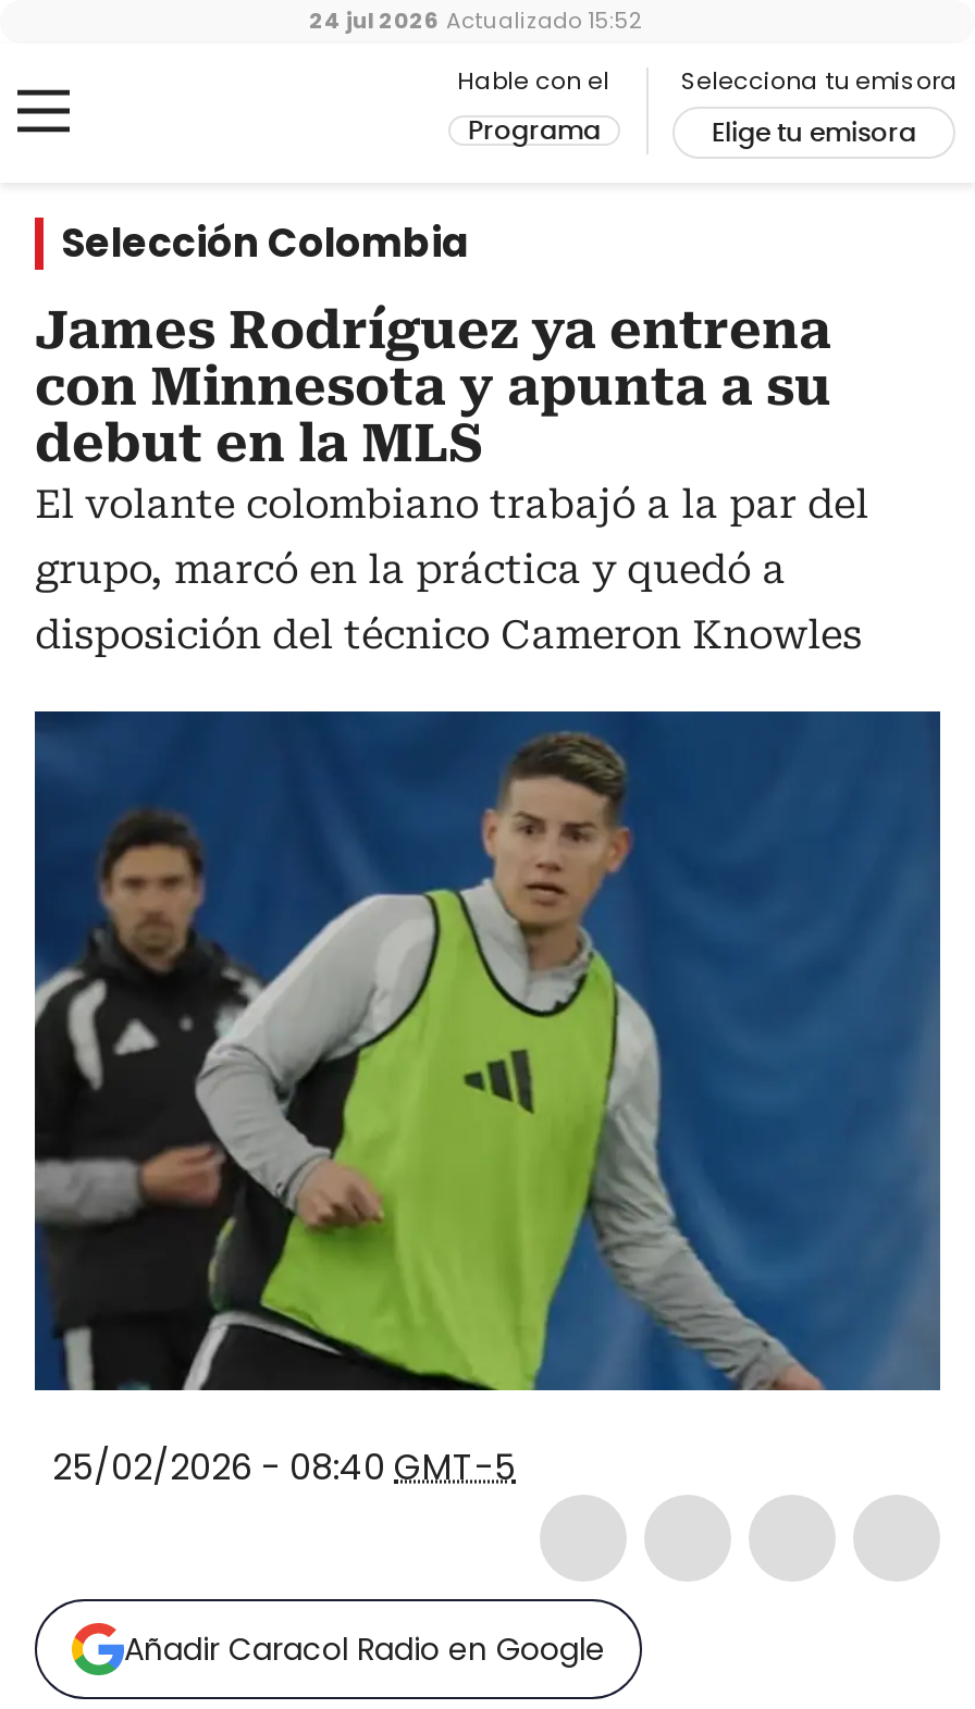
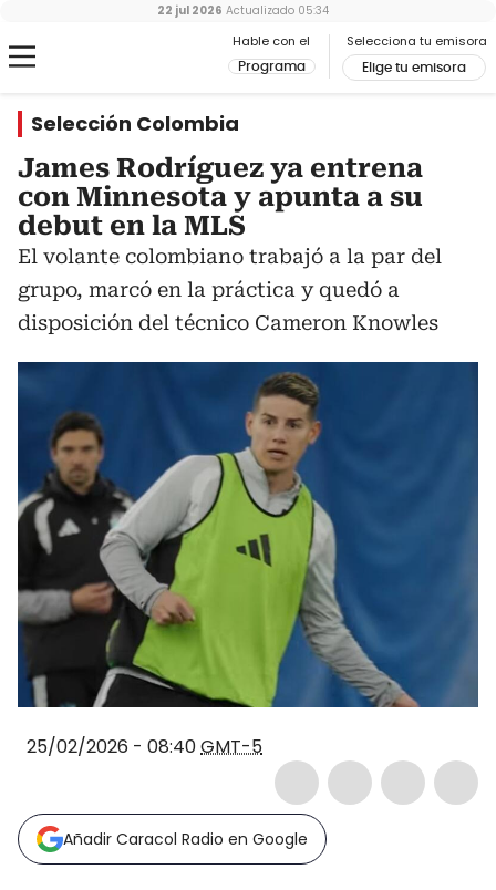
[309,4,644,37] 24 jul 2026 Actualizado 15:52 -> [157,2,328,19] 22 jul 2026 Actualizado 05:34

